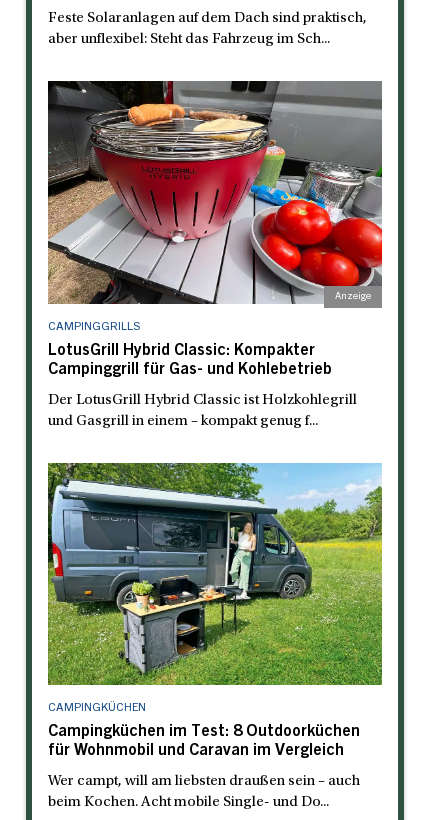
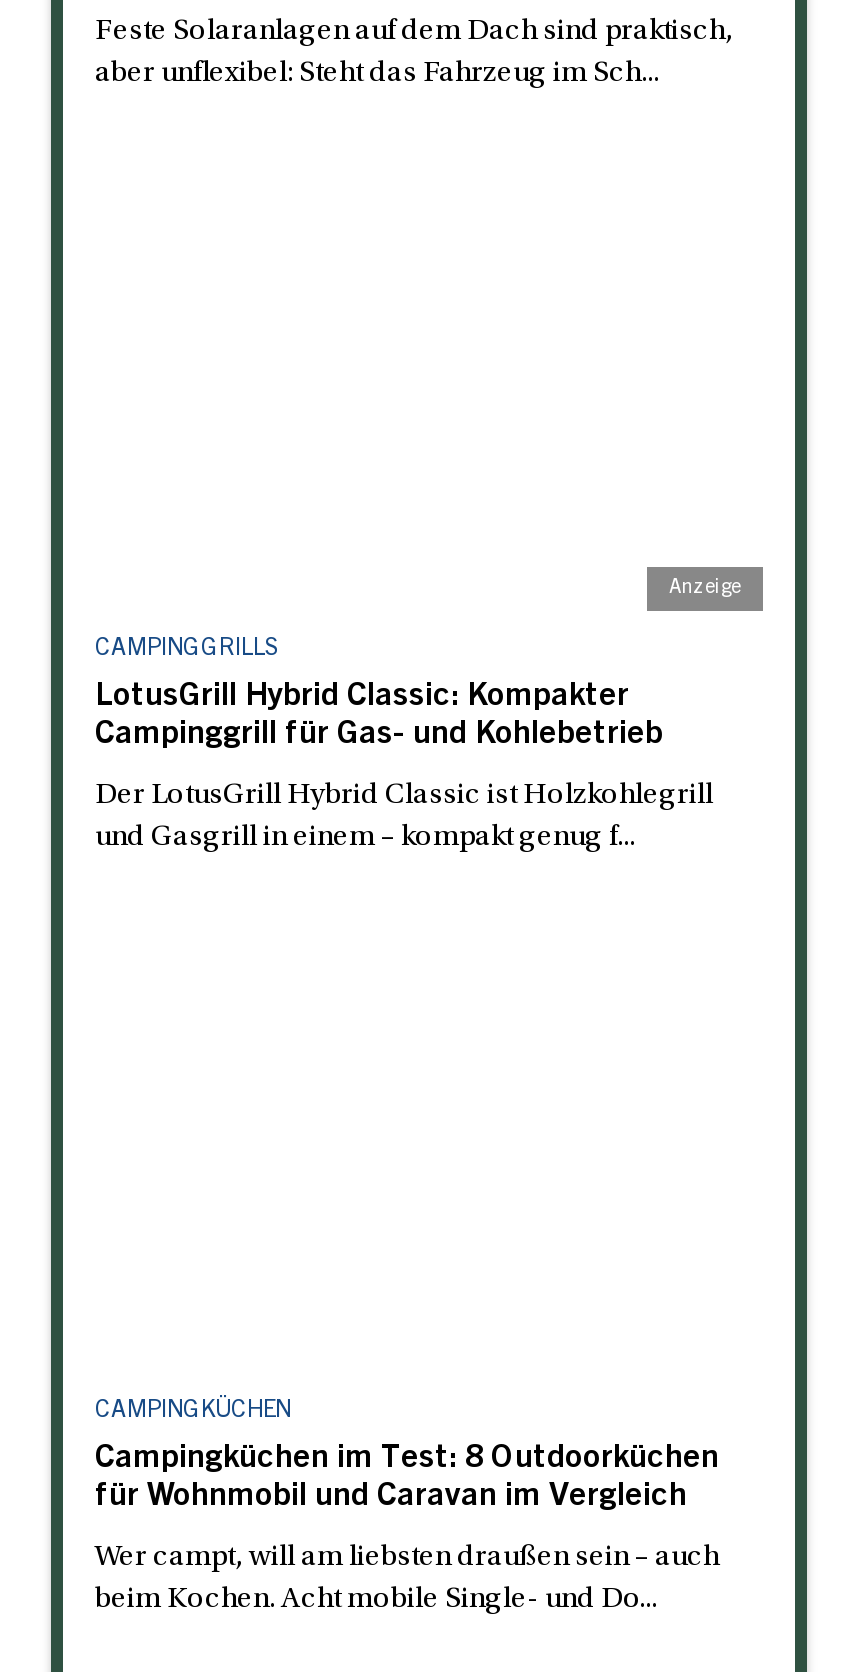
[47,80,383,305] [image] -> none
[47,462,383,686] [image] -> none

